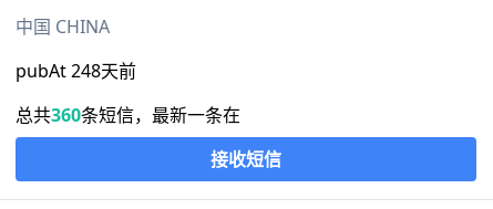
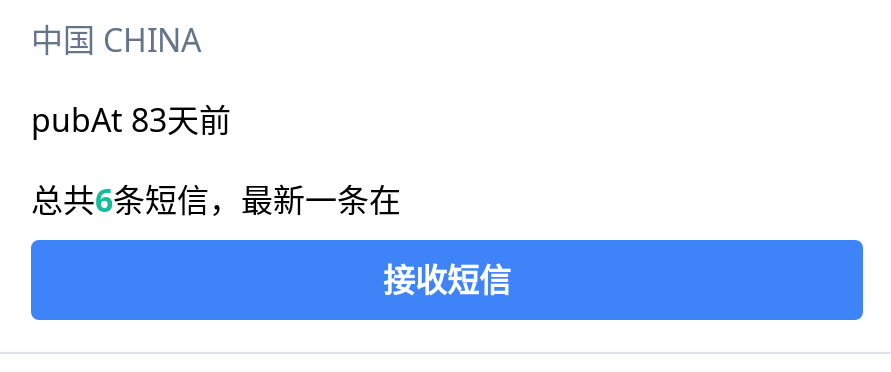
[16,59,136,83] pubAt 248天前 -> [31,99,231,143] pubAt 83天前
[16,103,240,128] 总共360条短信，最新一条在 -> [31,179,401,223] 总共6条短信，最新一条在

